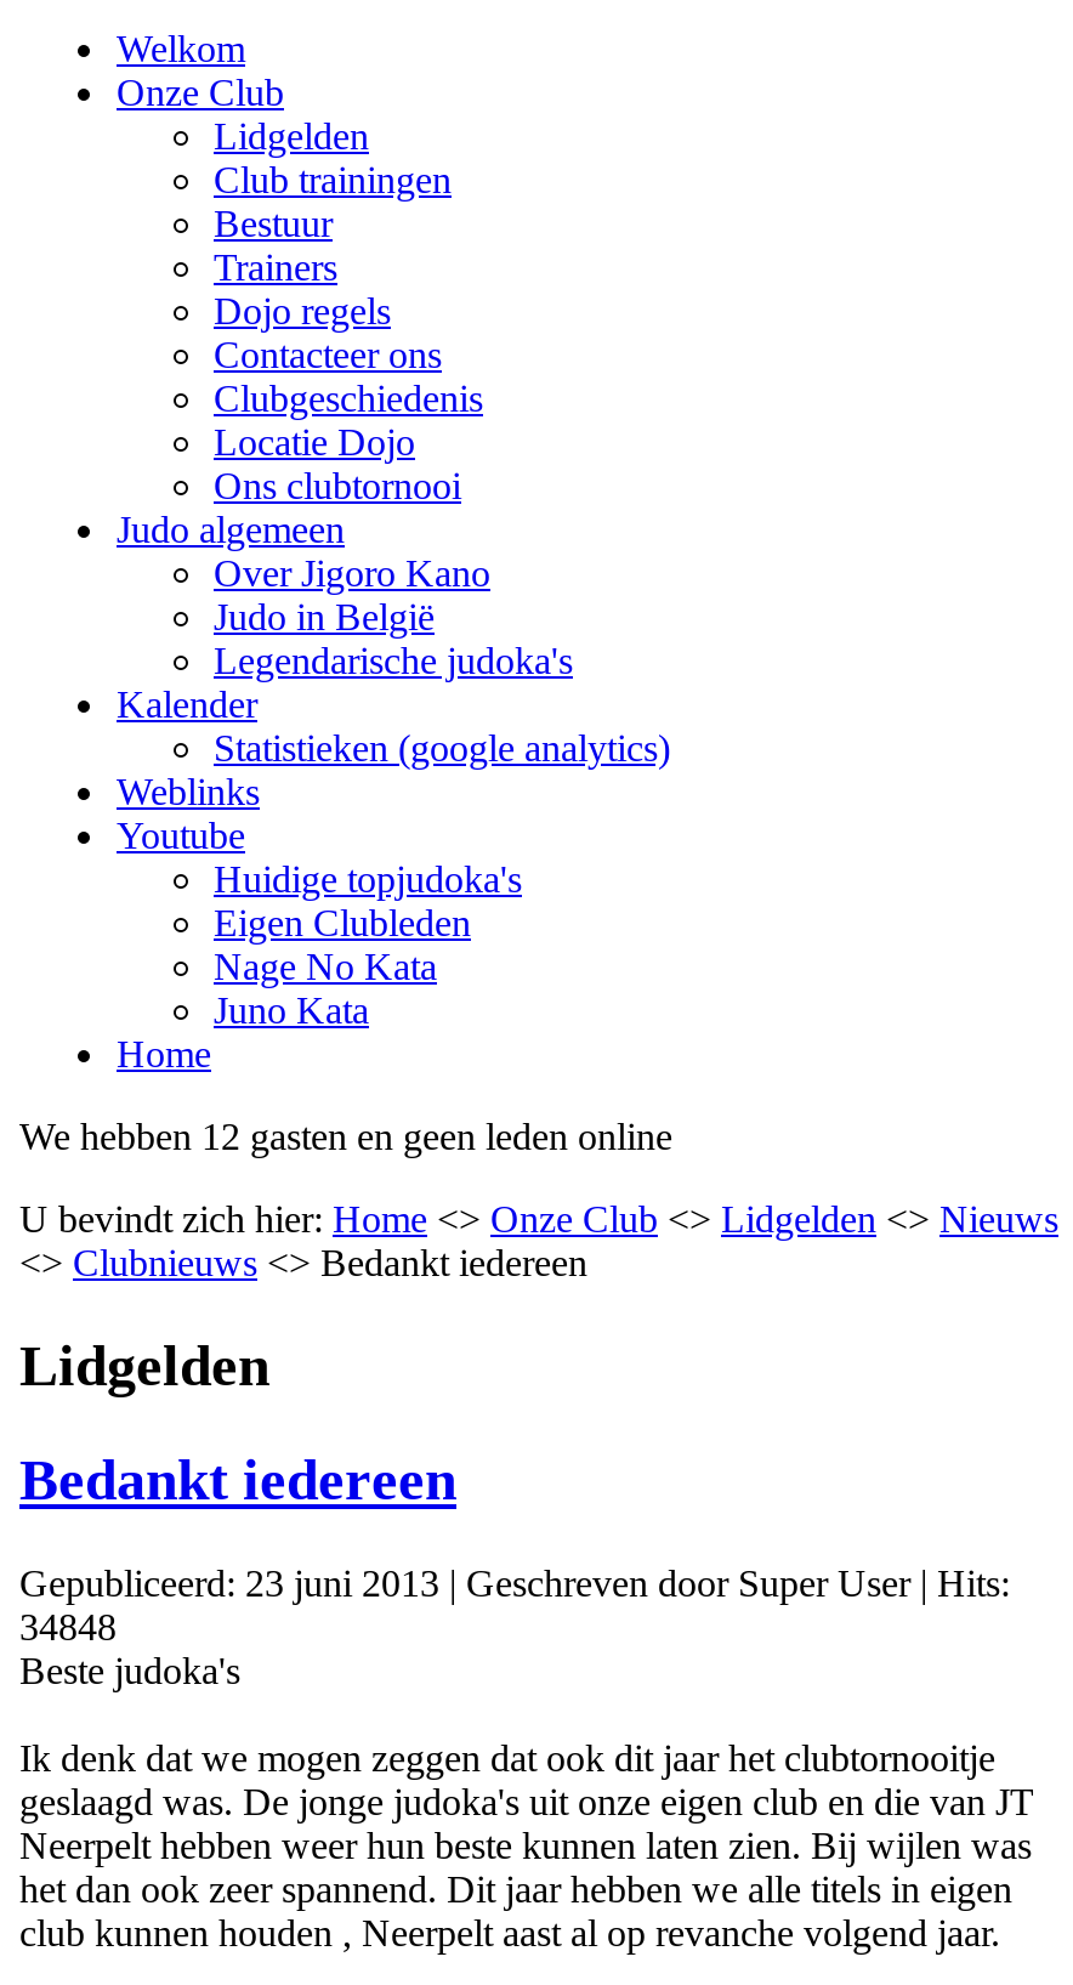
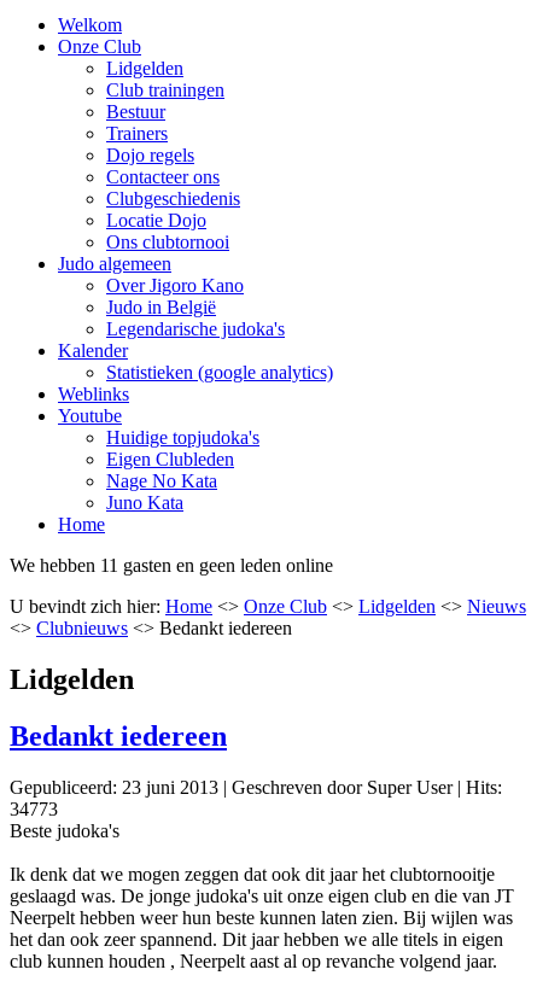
[19,1115,672,1157] We hebben 12 gasten en geen leden online -> [10,555,333,575] We hebben 11 gasten en geen leden online
[19,1605,117,1646] 34848 -> [10,798,58,819] 34773

